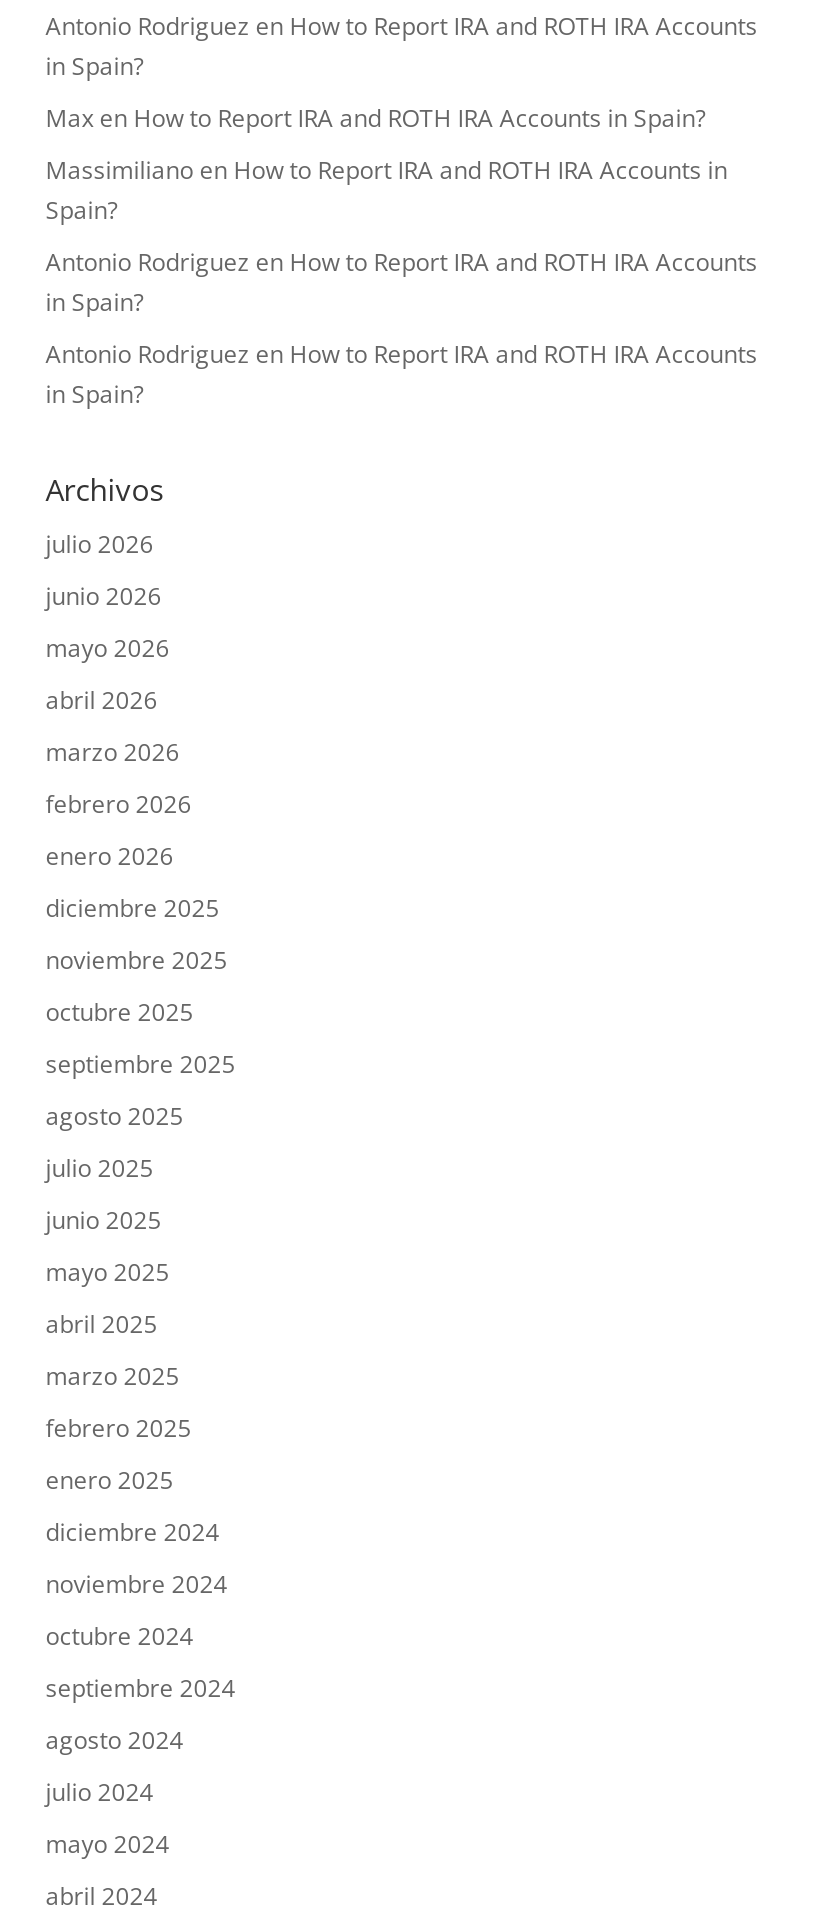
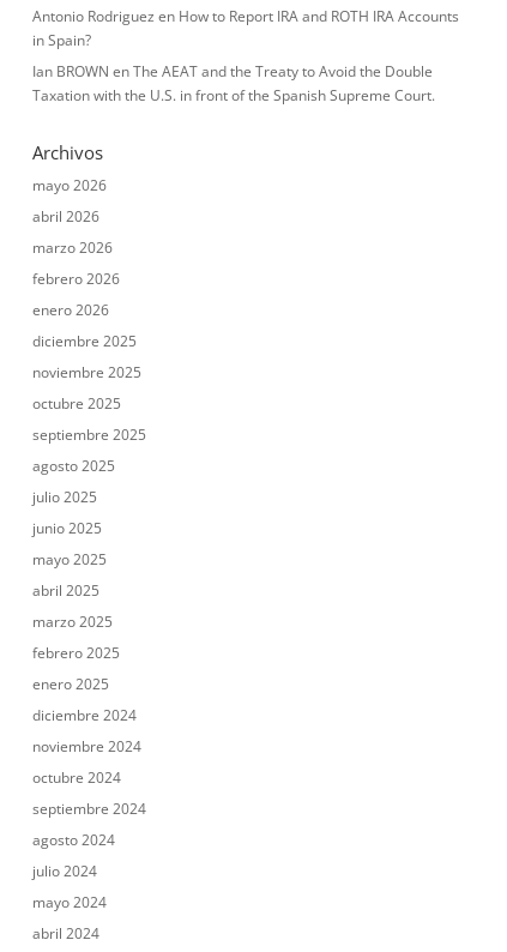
[46,101,758,411] Max en How to Report IRA and ROTH IRA Accounts in Spain? | Massimiliano en How to Report IRA and ROTH IRA Accounts in | Spain? | Antonio Rodriguez en How to Report IRA and ROTH IRA Accounts | in Spain? | Antonio Rodriguez en How to Report IRA and ROTH IRA Accounts | in Spain? -> [32,61,435,106] Ian BROWN en The AEAT and the Treaty to Avoid the Double | Taxation with the U.S. in front of the Spanish Supreme Court.
[46,527,162,613] julio 2026 | junio 2026 -> none

